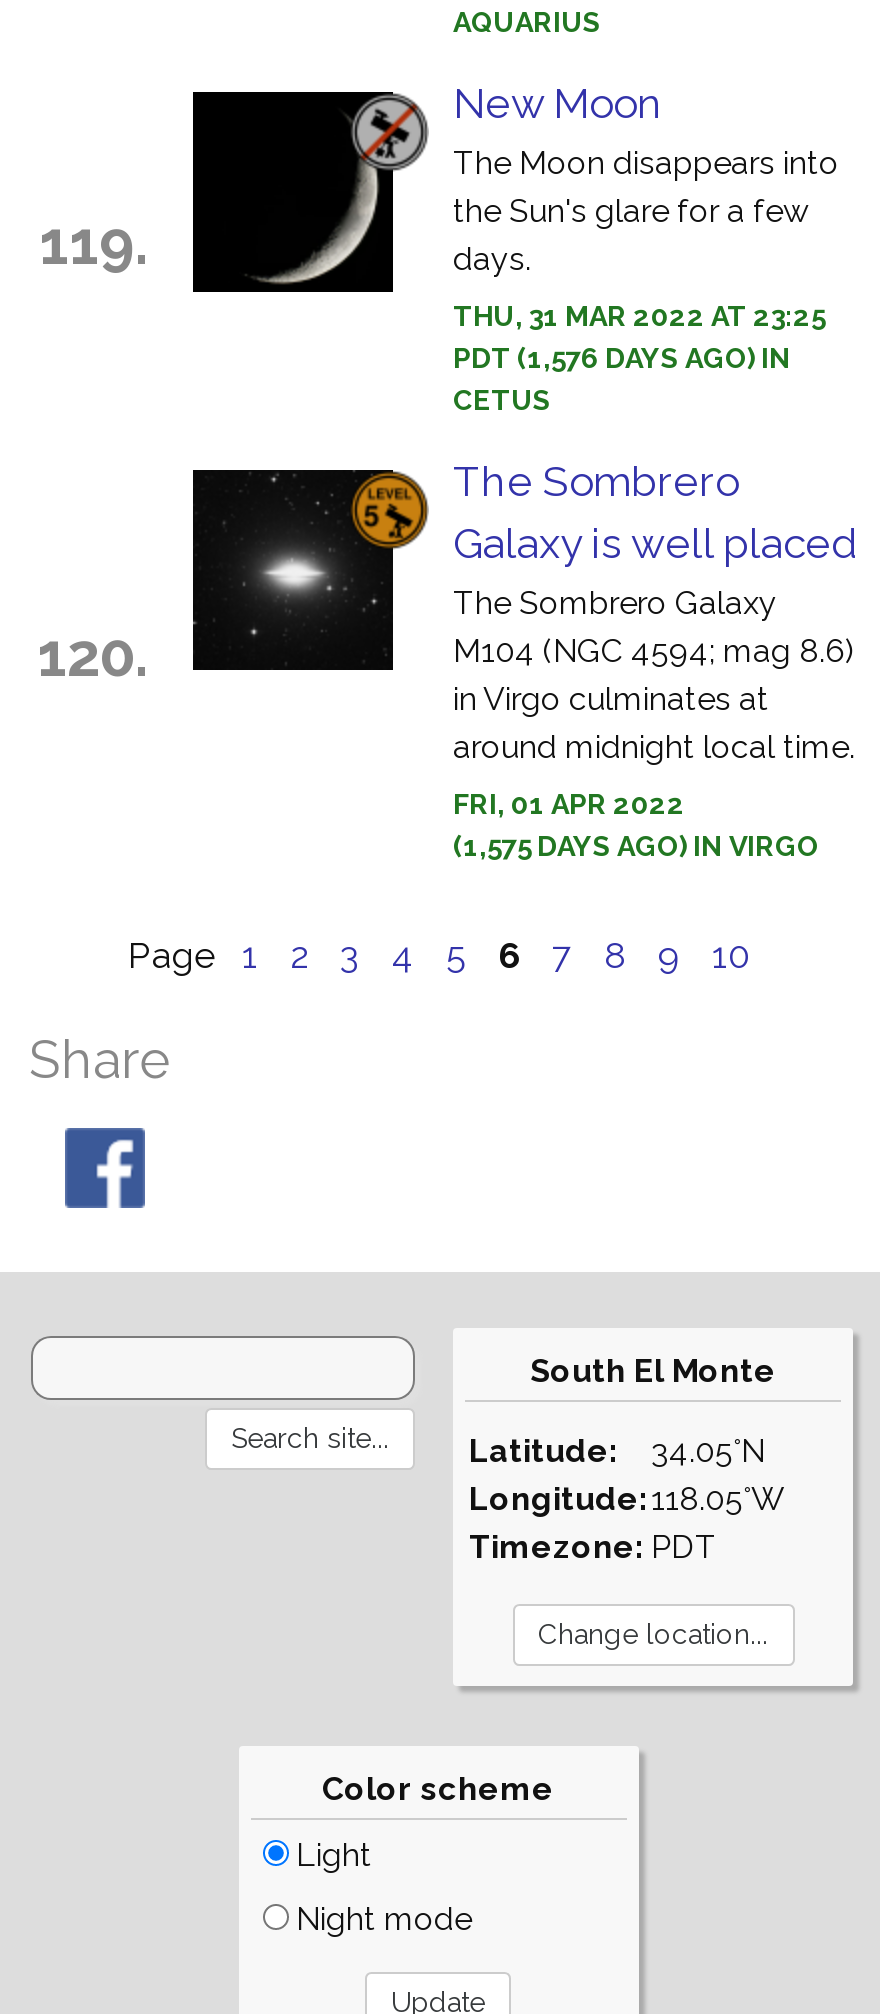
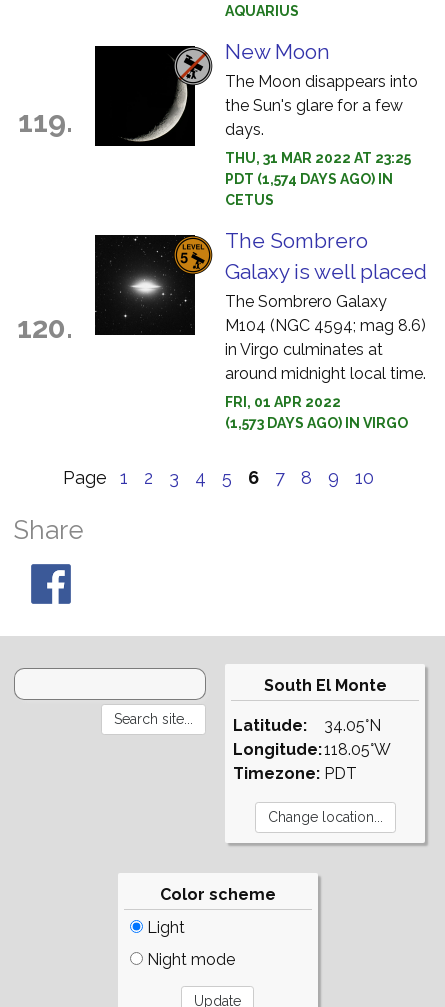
[453,342,791,374] PDT (1,576 DAYS AGO) IN -> [225,171,393,187] PDT (1,574 DAYS AGO) IN
[453,830,819,862] (1,575 DAYS AGO) IN VIRGO -> [225,415,408,431] (1,573 DAYS AGO) IN VIRGO

